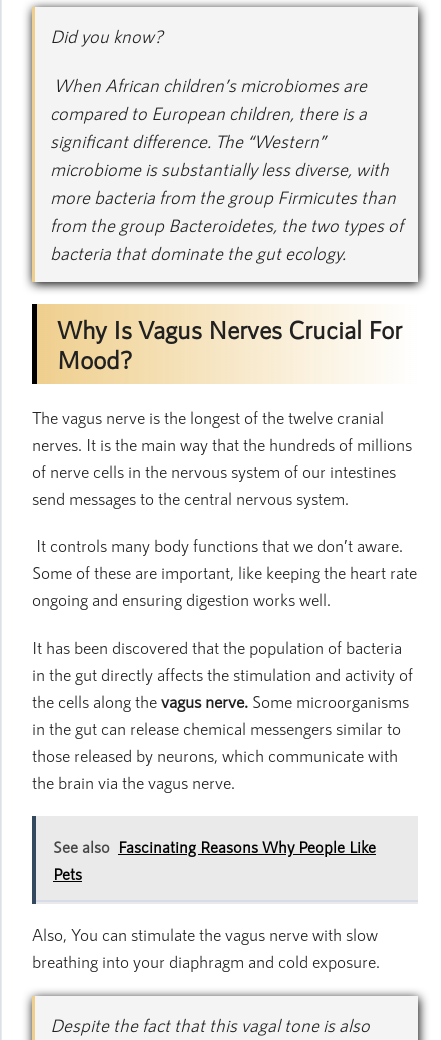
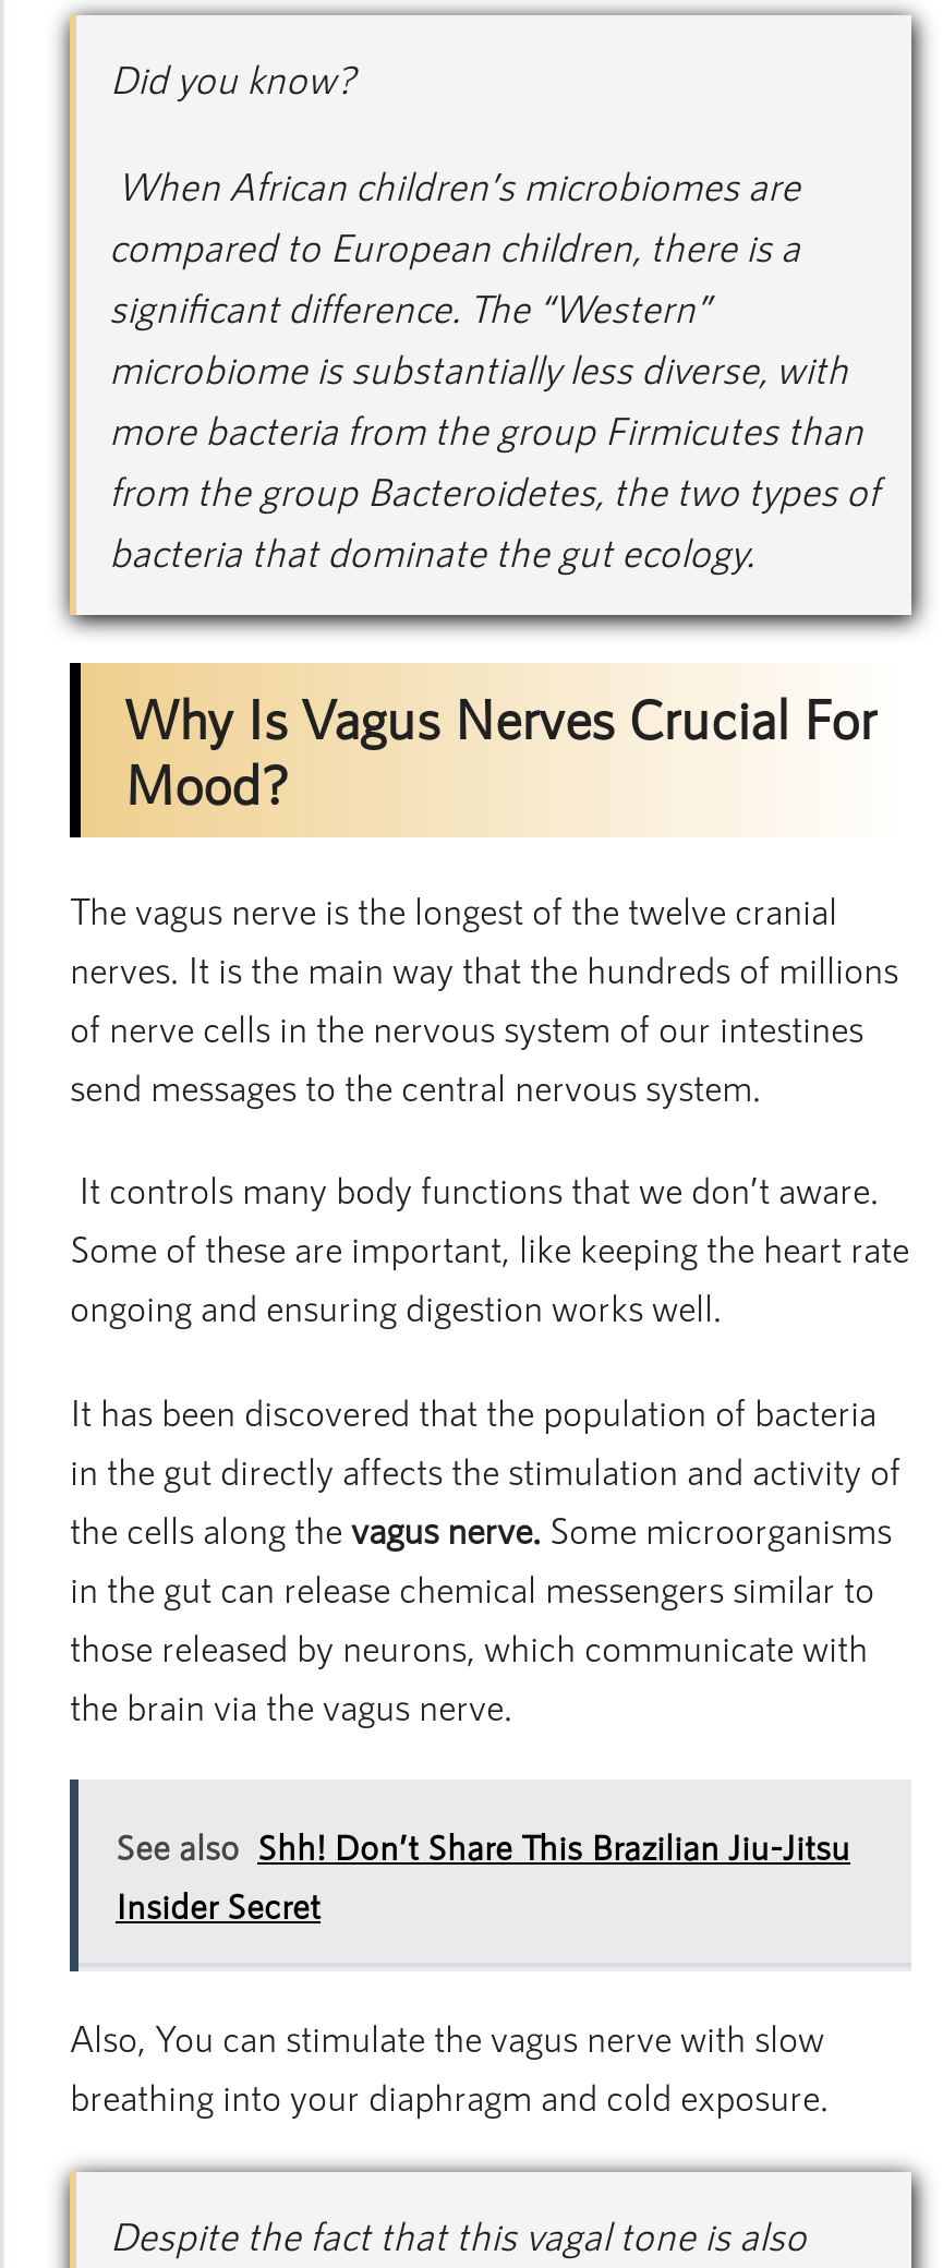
[53,837,376,883] See also Fascinating Reasons Why People Like | Pets -> [116,1826,850,1926] See also Shh! Don’t Share This Brazilian Jiu-Jitsu | Insider Secret

